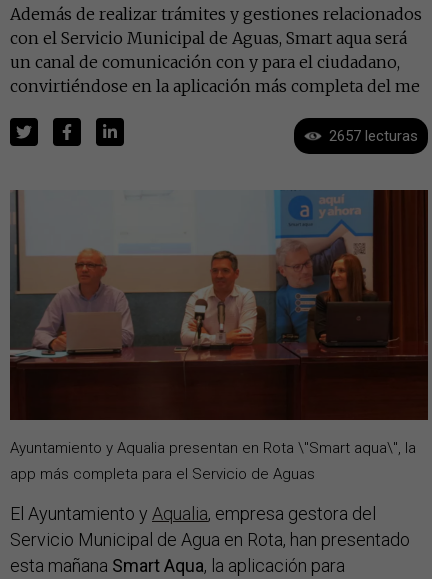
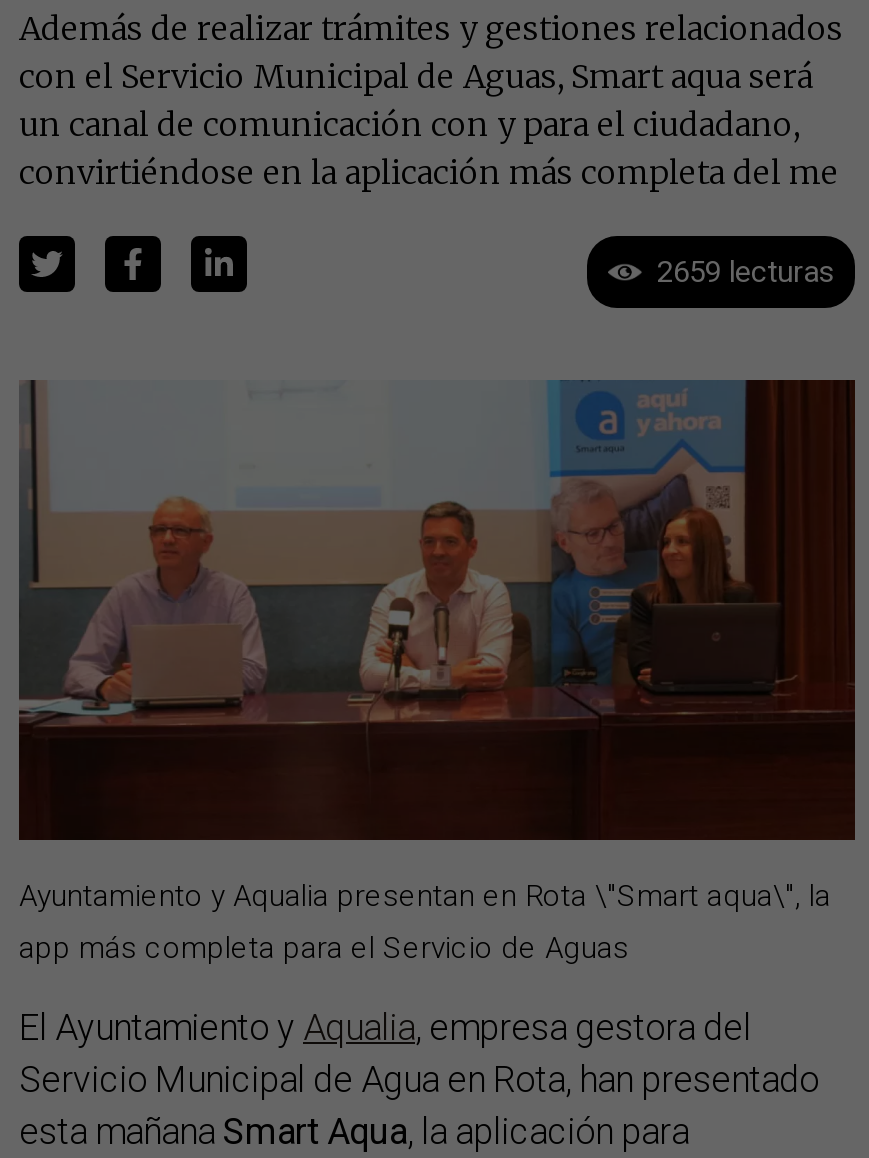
[329,127,418,145] 2657 lecturas -> [657,254,835,290] 2659 lecturas

